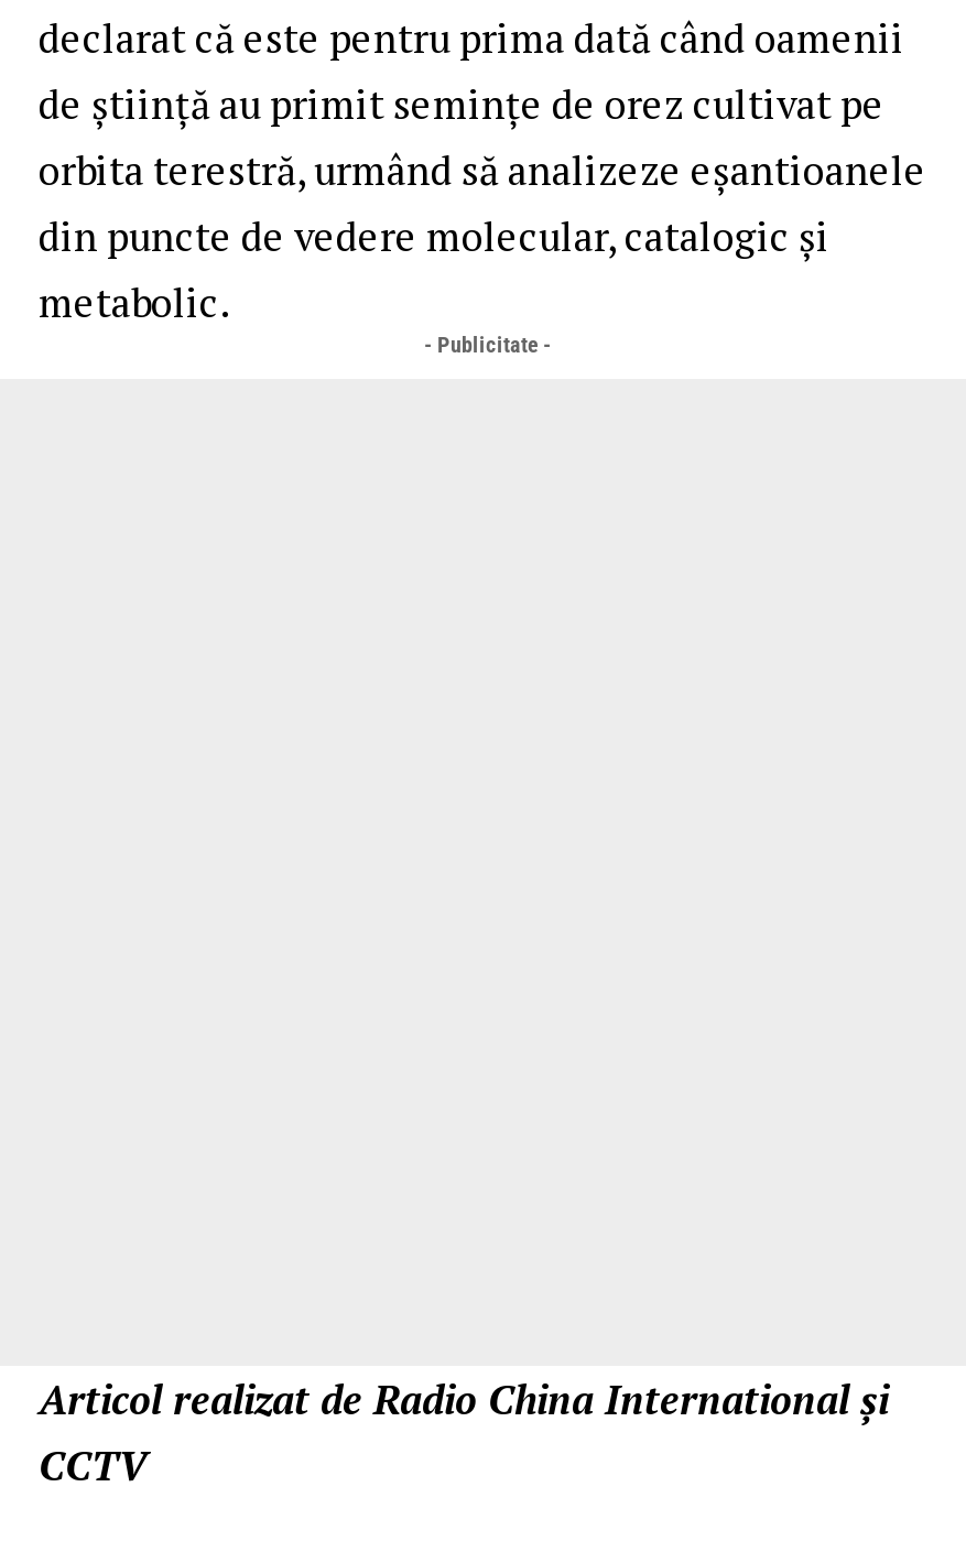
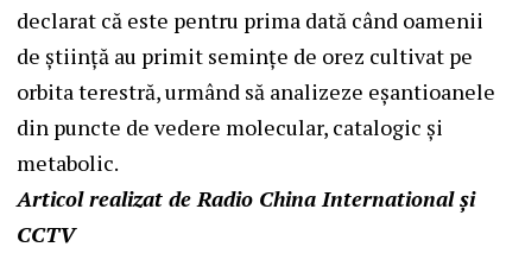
[424,332,552,356] - Publicitate - -> none

